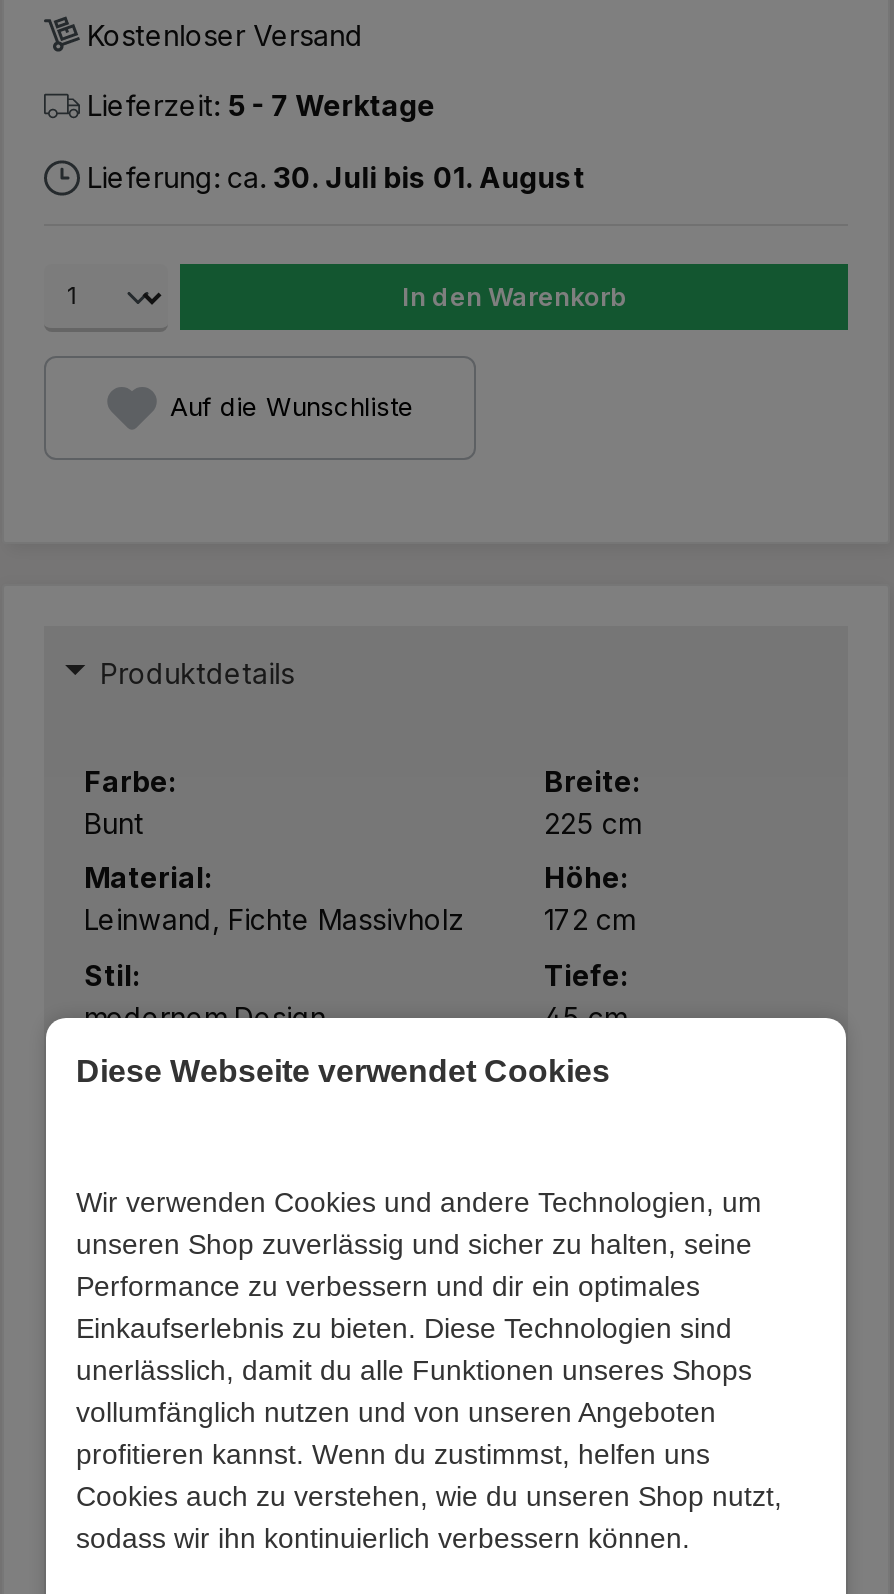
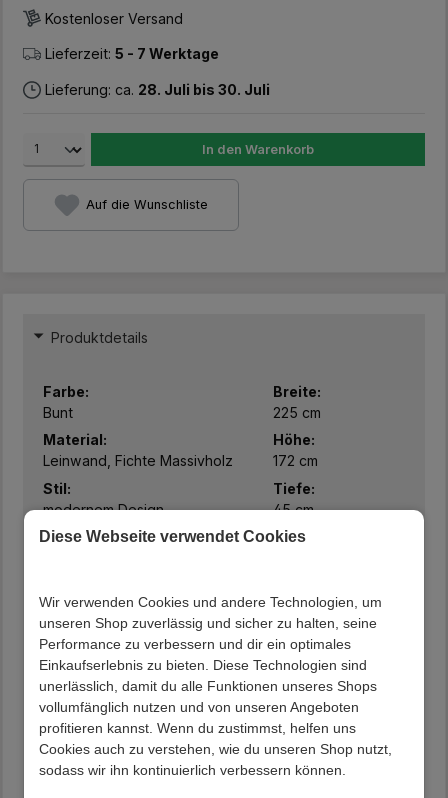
[79,160,585,194] Lieferung: ca. 30. Juli bis 01. August -> [41,81,270,98] Lieferung: ca. 28. Juli bis 30. Juli

